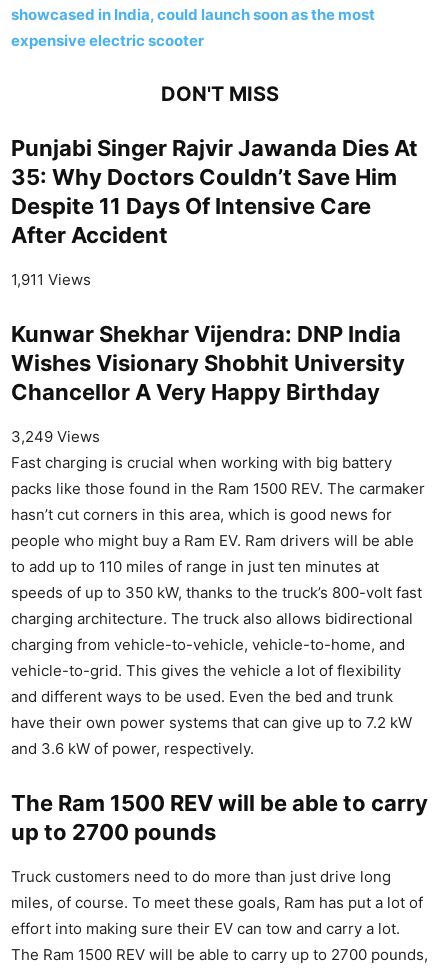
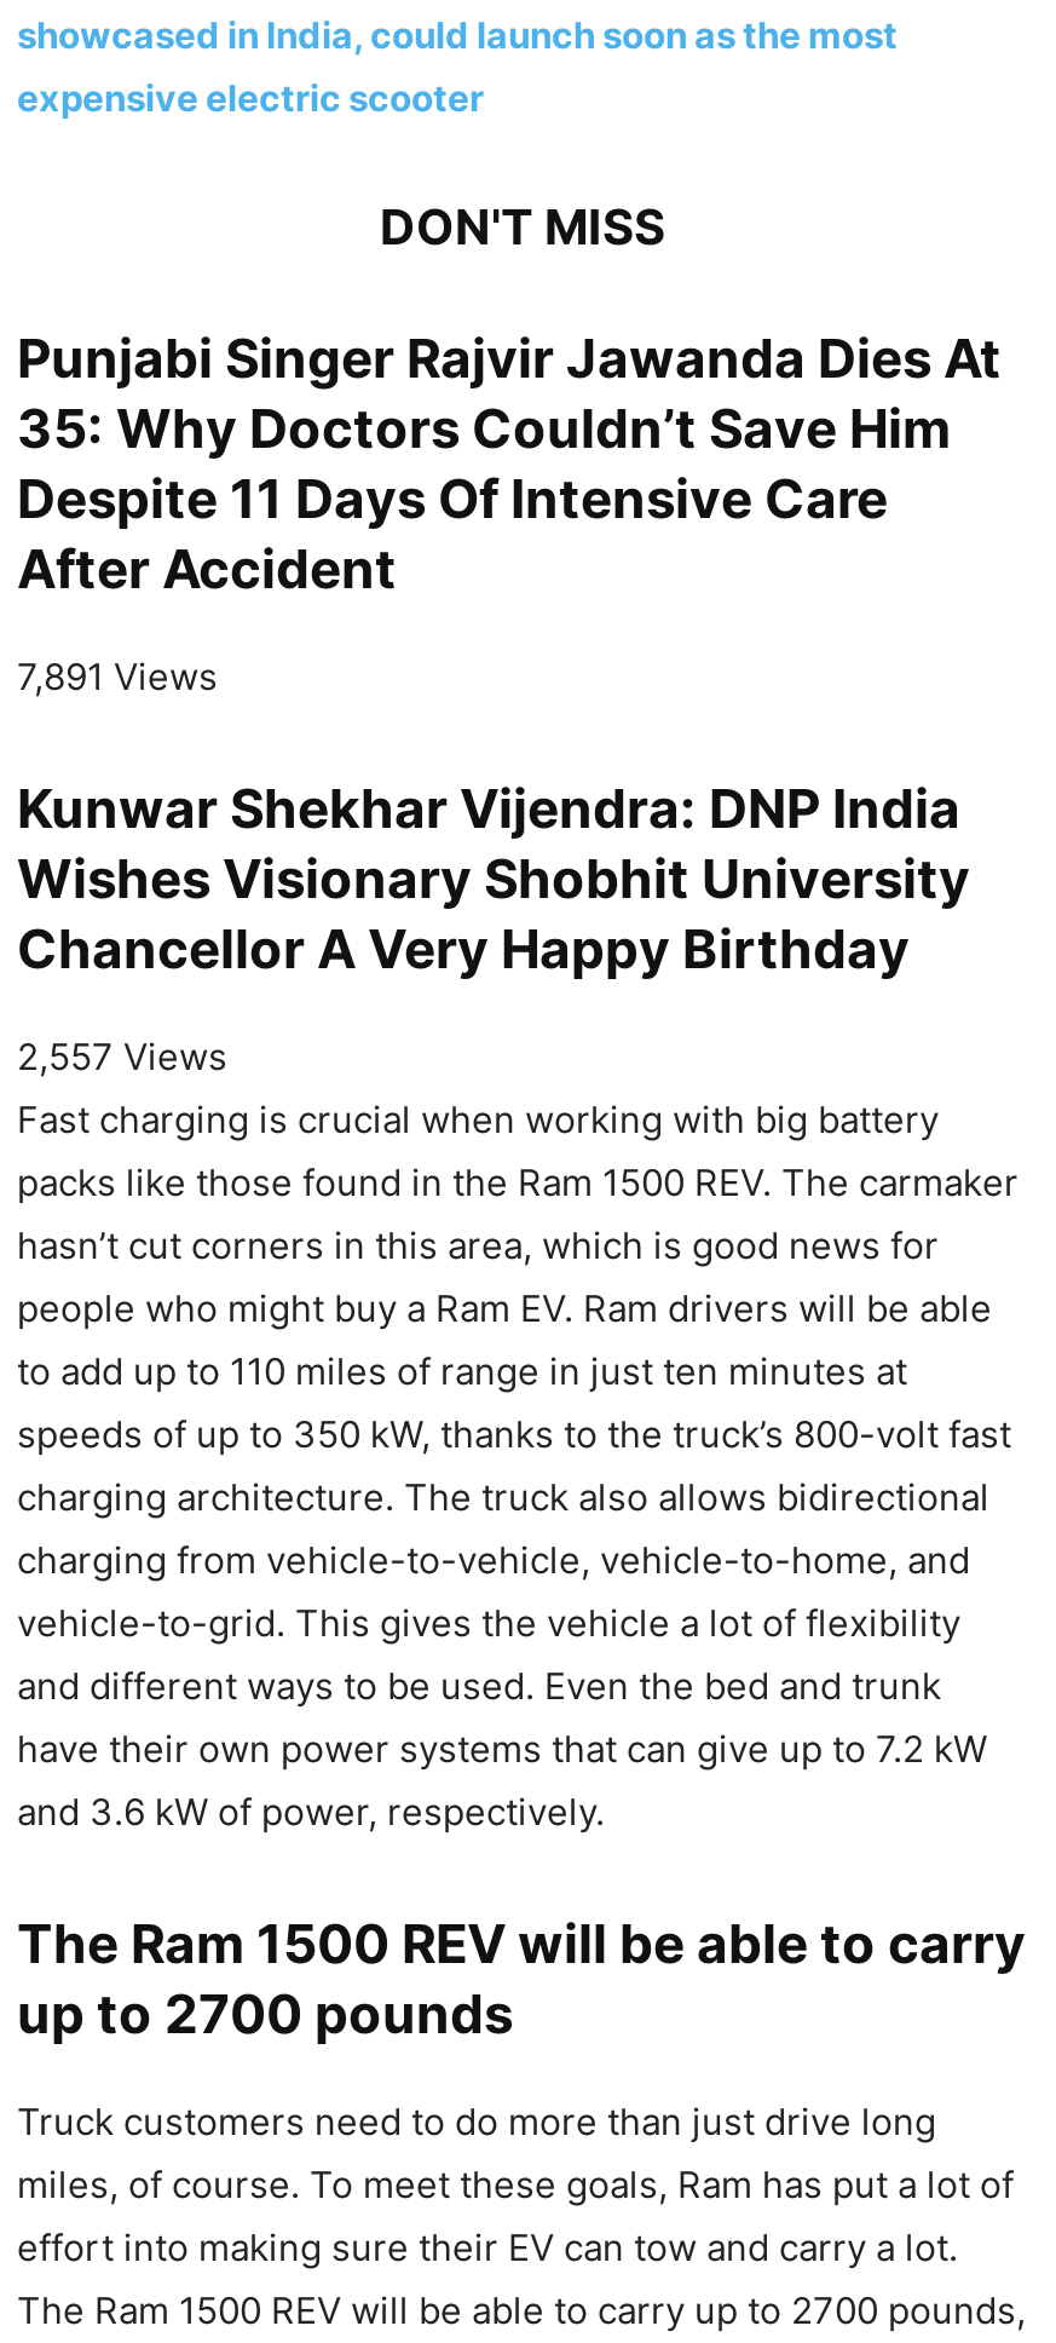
[11,270,91,289] 1,911 Views -> [17,653,218,699] 7,891 Views
[11,427,100,446] 3,249 Views -> [17,1033,227,1079] 2,557 Views

